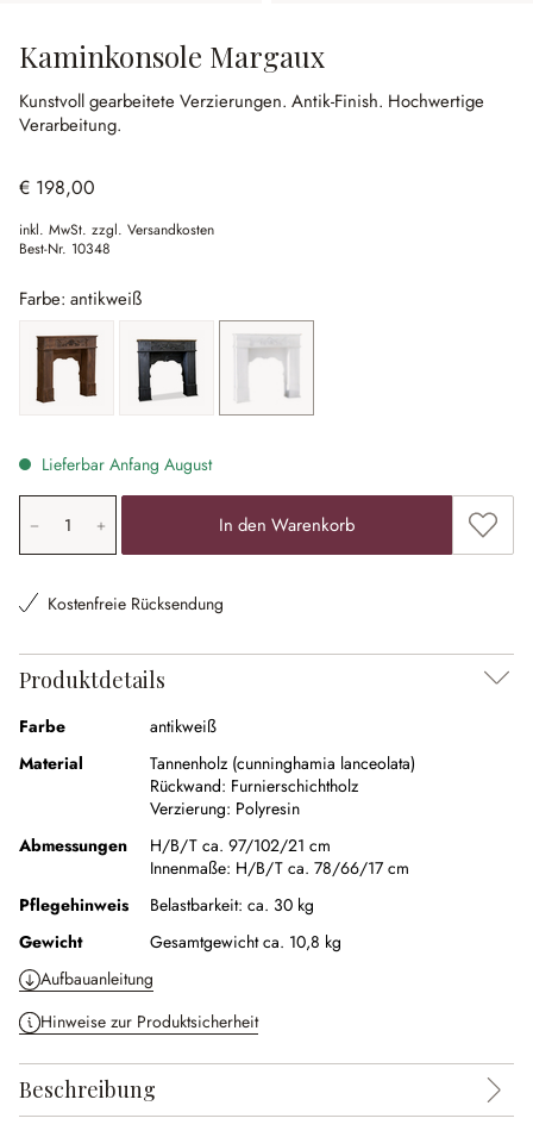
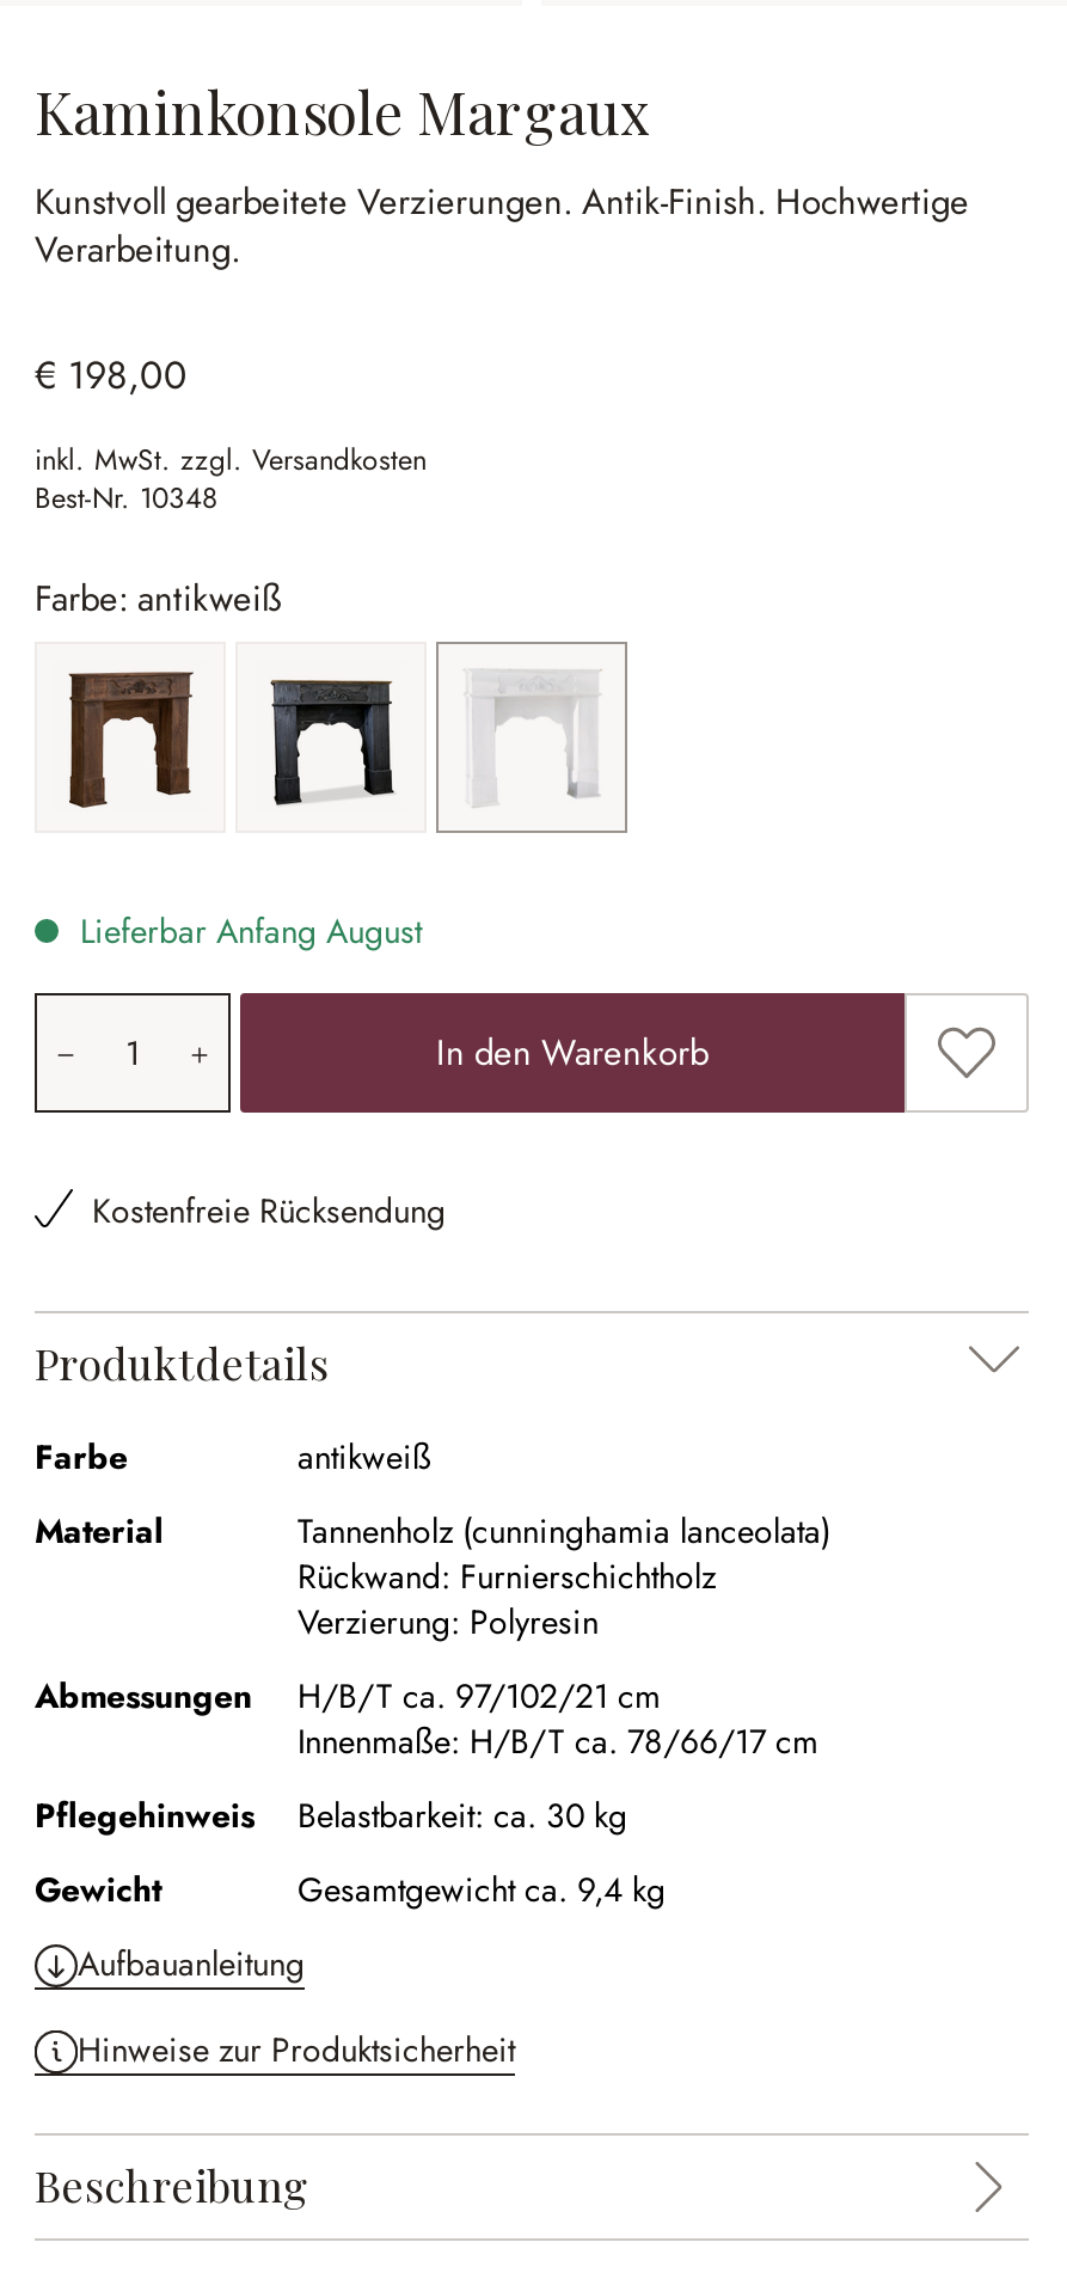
[150,930,341,954] Gesamtgewicht ca. 10,8 kg -> [298,1866,666,1913] Gesamtgewicht ca. 9,4 kg

